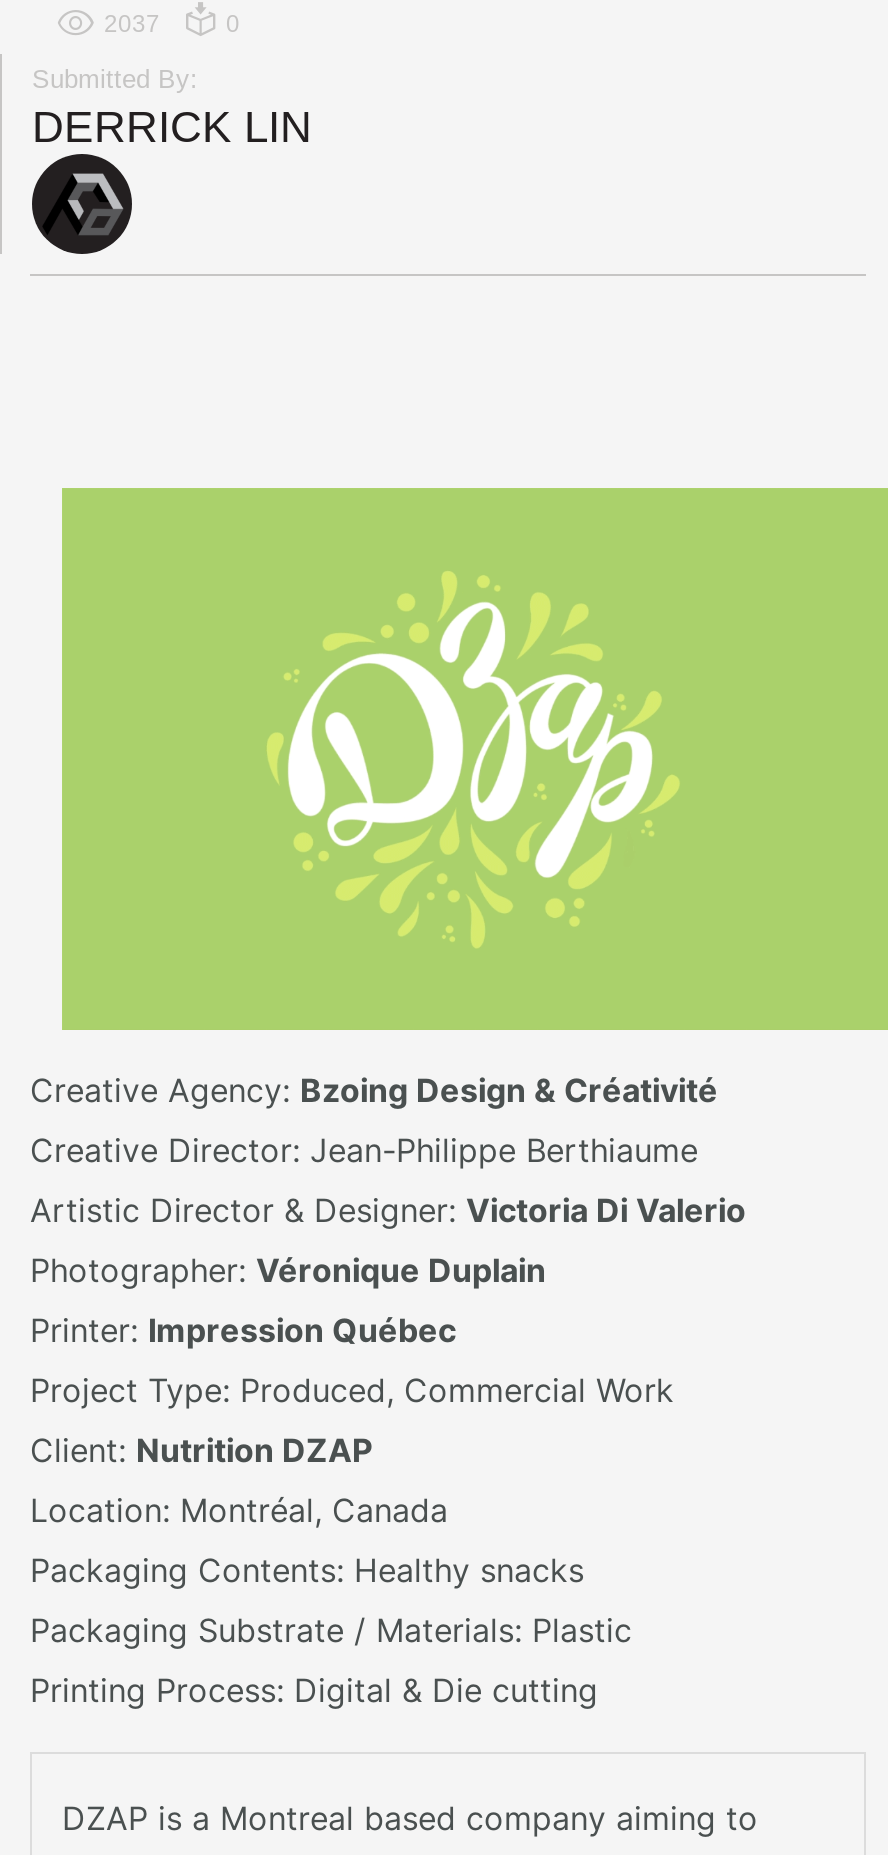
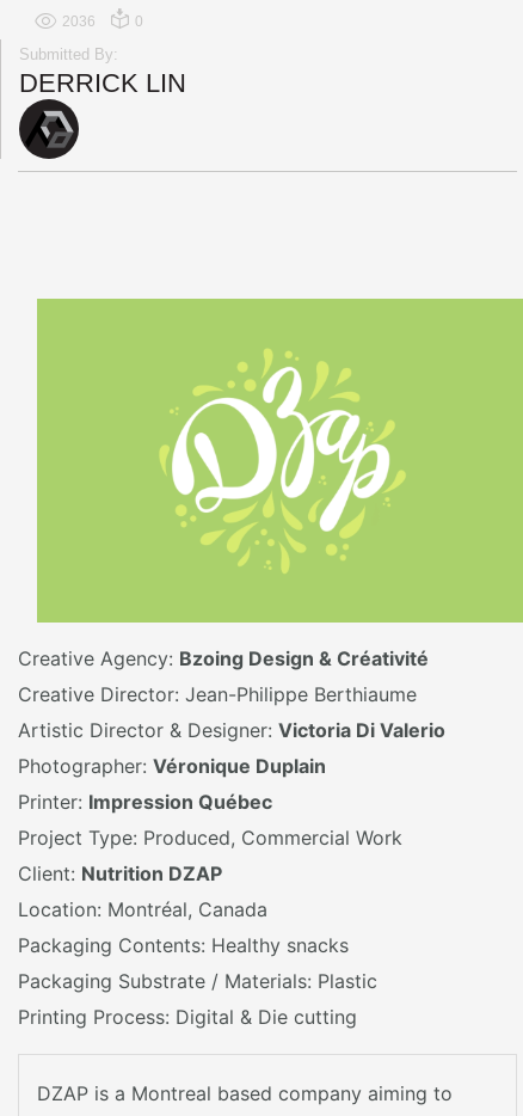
[104,9,160,37] 2037 -> [62,13,96,29] 2036

